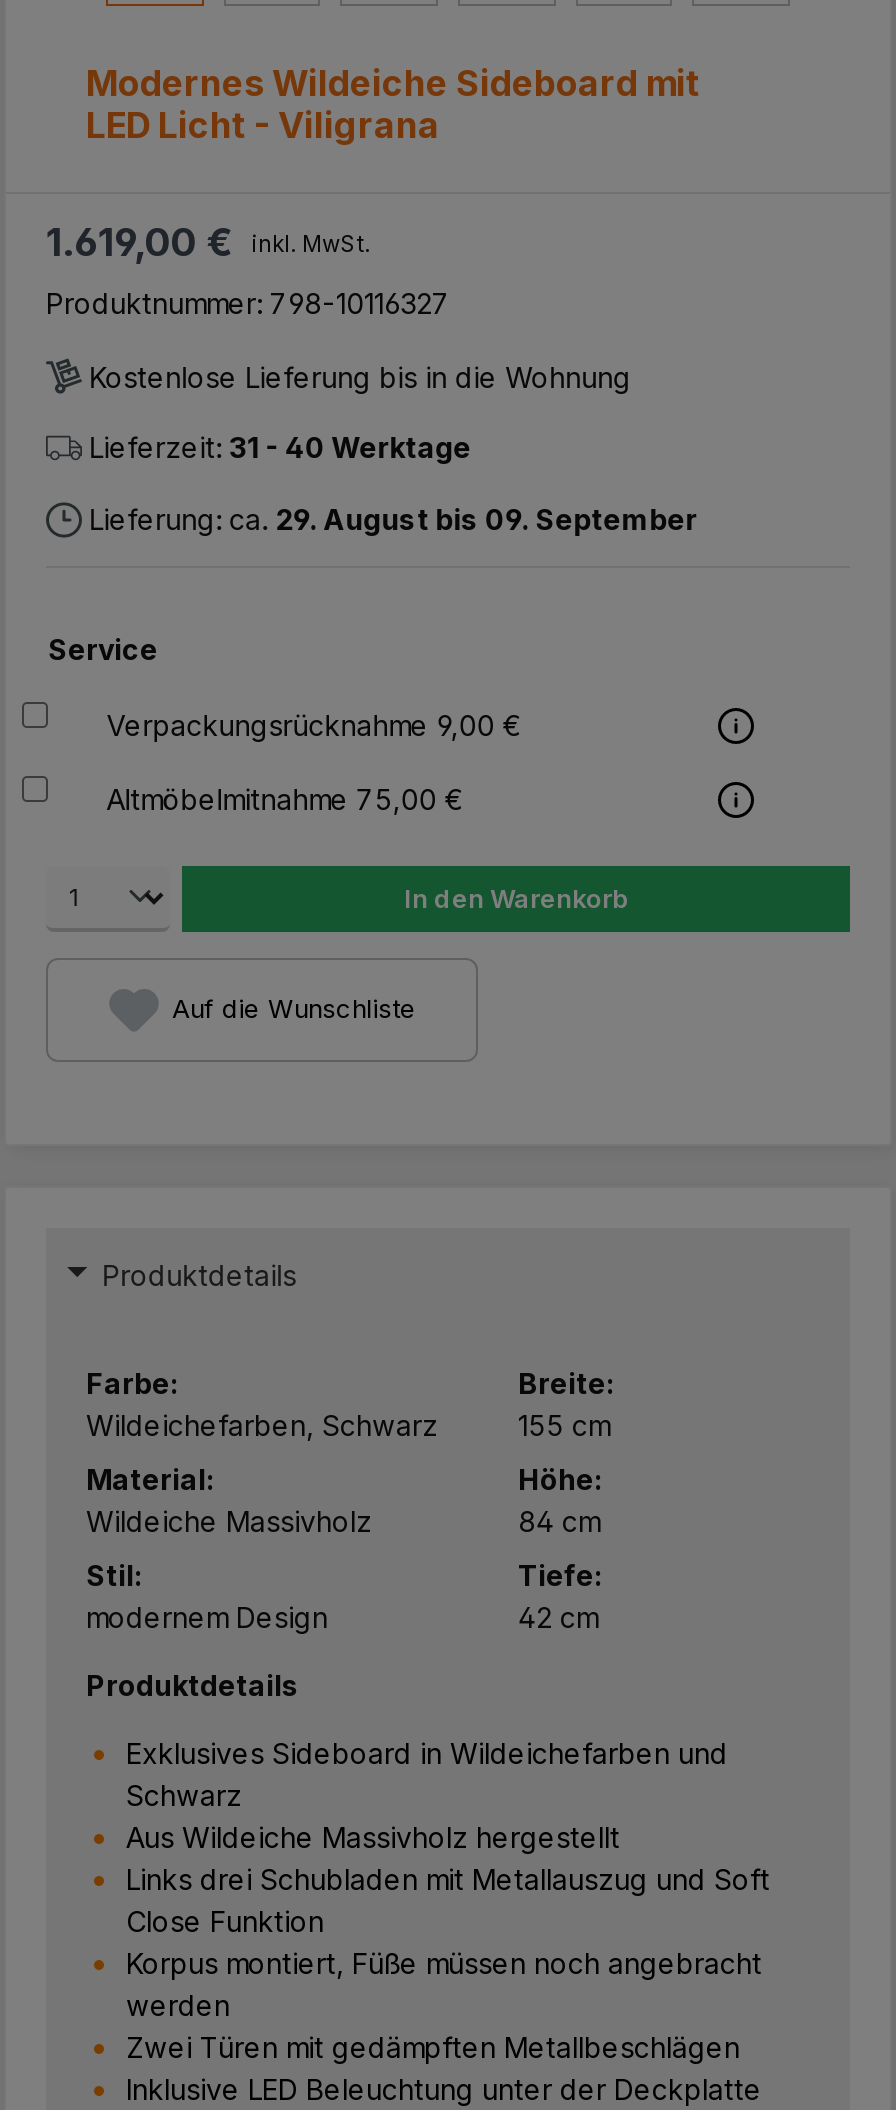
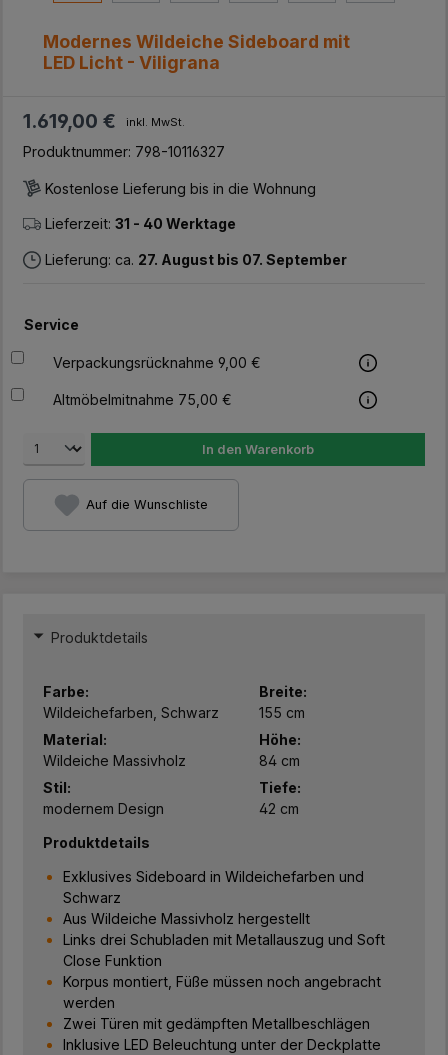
[81,502,697,536] Lieferung: ca. 29. August bis 09. September -> [41,251,347,268] Lieferung: ca. 27. August bis 07. September

